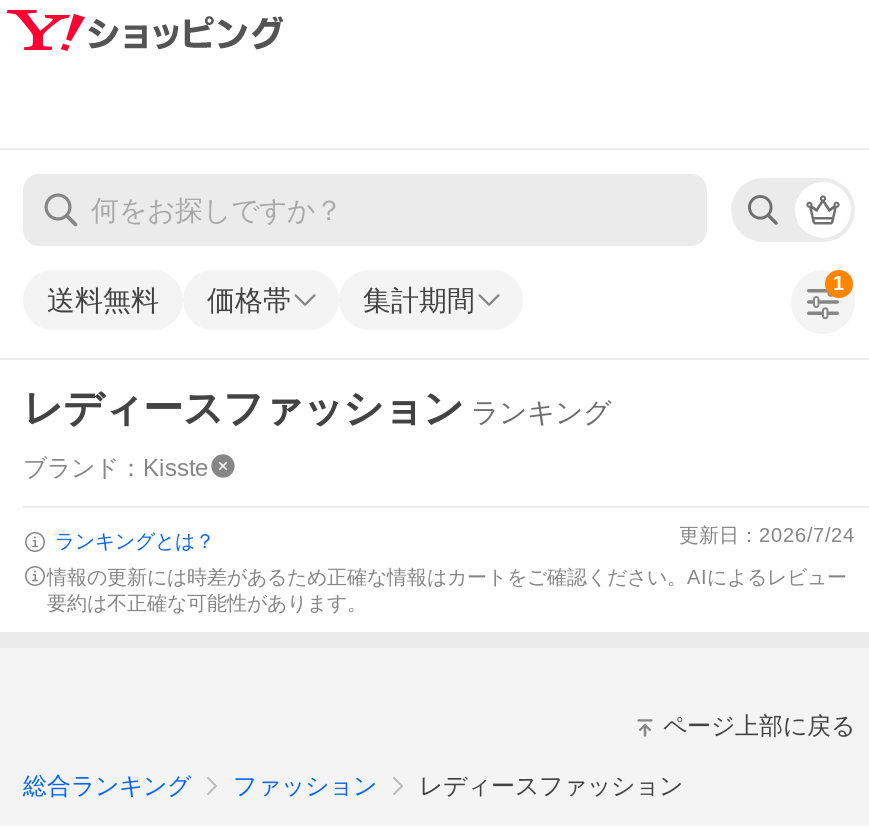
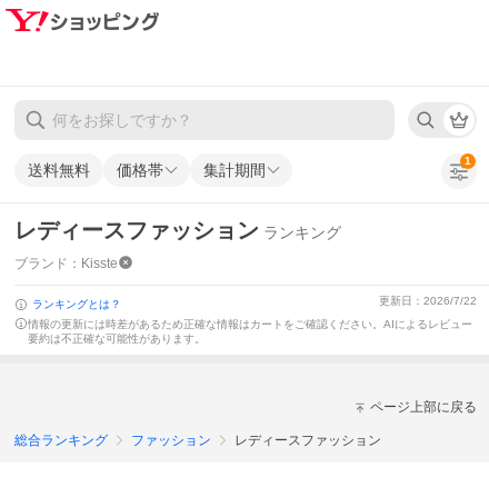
[679,524,855,546] 更新日：2026/7/24 -> [379,295,477,307] 更新日：2026/7/22

